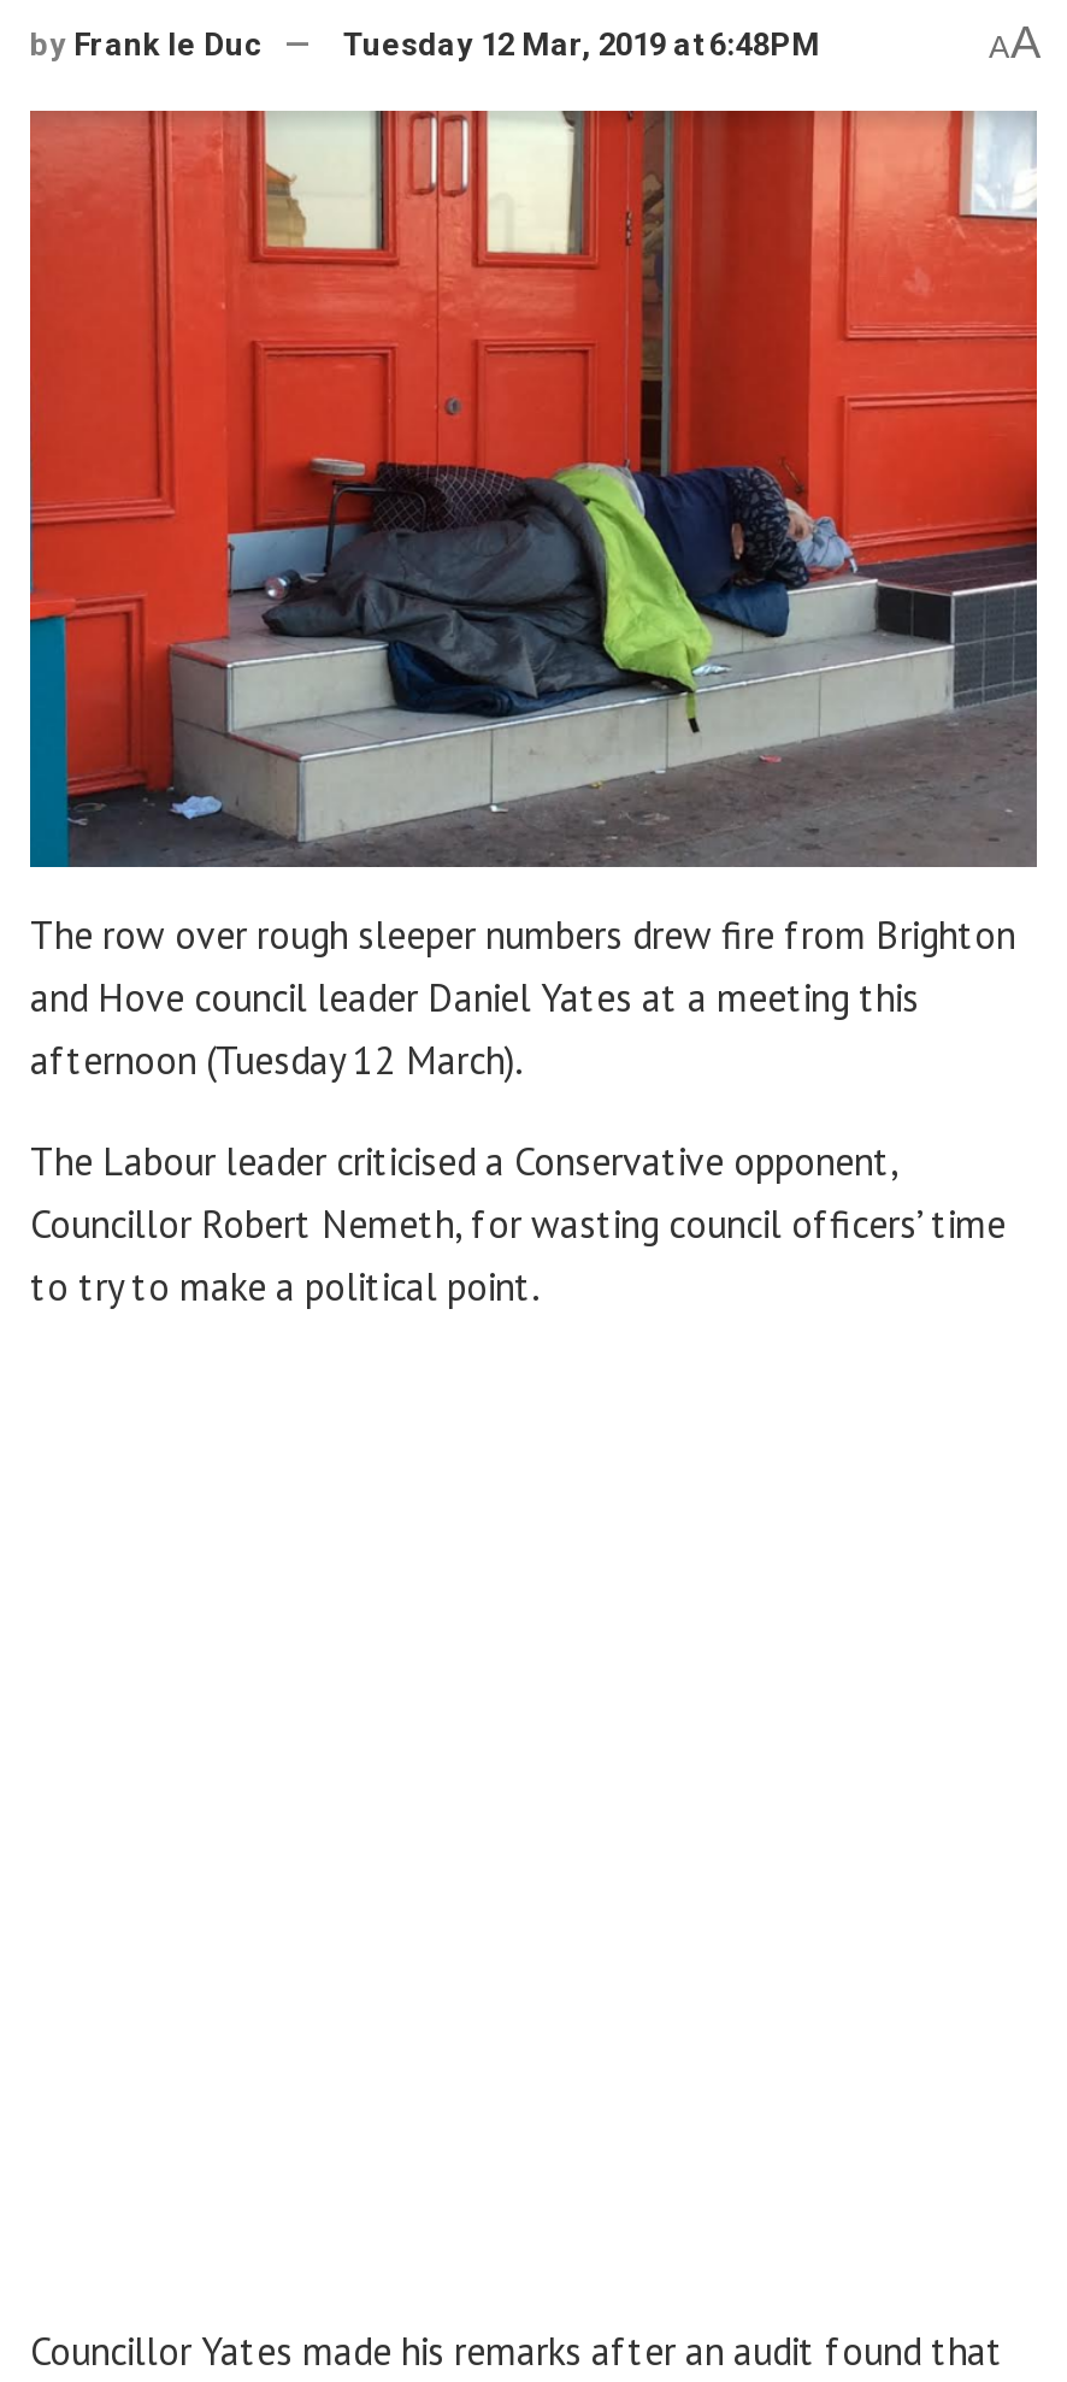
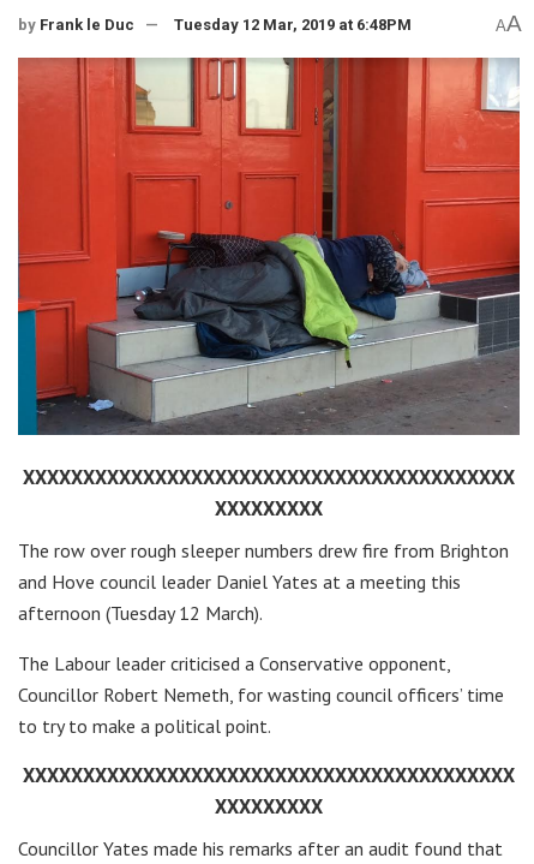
none -> [23,466,515,520] XXXXXXXXXXXXXXXXXXXXXXXXXXXXXXXXXXXXXXXXX | XXXXXXXXX
moved [30,909,1015,1309] -> [18,538,509,737]: The row over rough sleeper numbers drew fire from Brighton | and Hove council leader Daniel Yates at a meeting this | afternoon (Tuesday 12 March). | The Labour leader criticised a Conservative opponent, | Councillor Robert Nemeth, for wasting council officers’ time | to try to make a political point.
none -> [23,764,515,818] XXXXXXXXXXXXXXXXXXXXXXXXXXXXXXXXXXXXXXXXX | XXXXXXXXX

